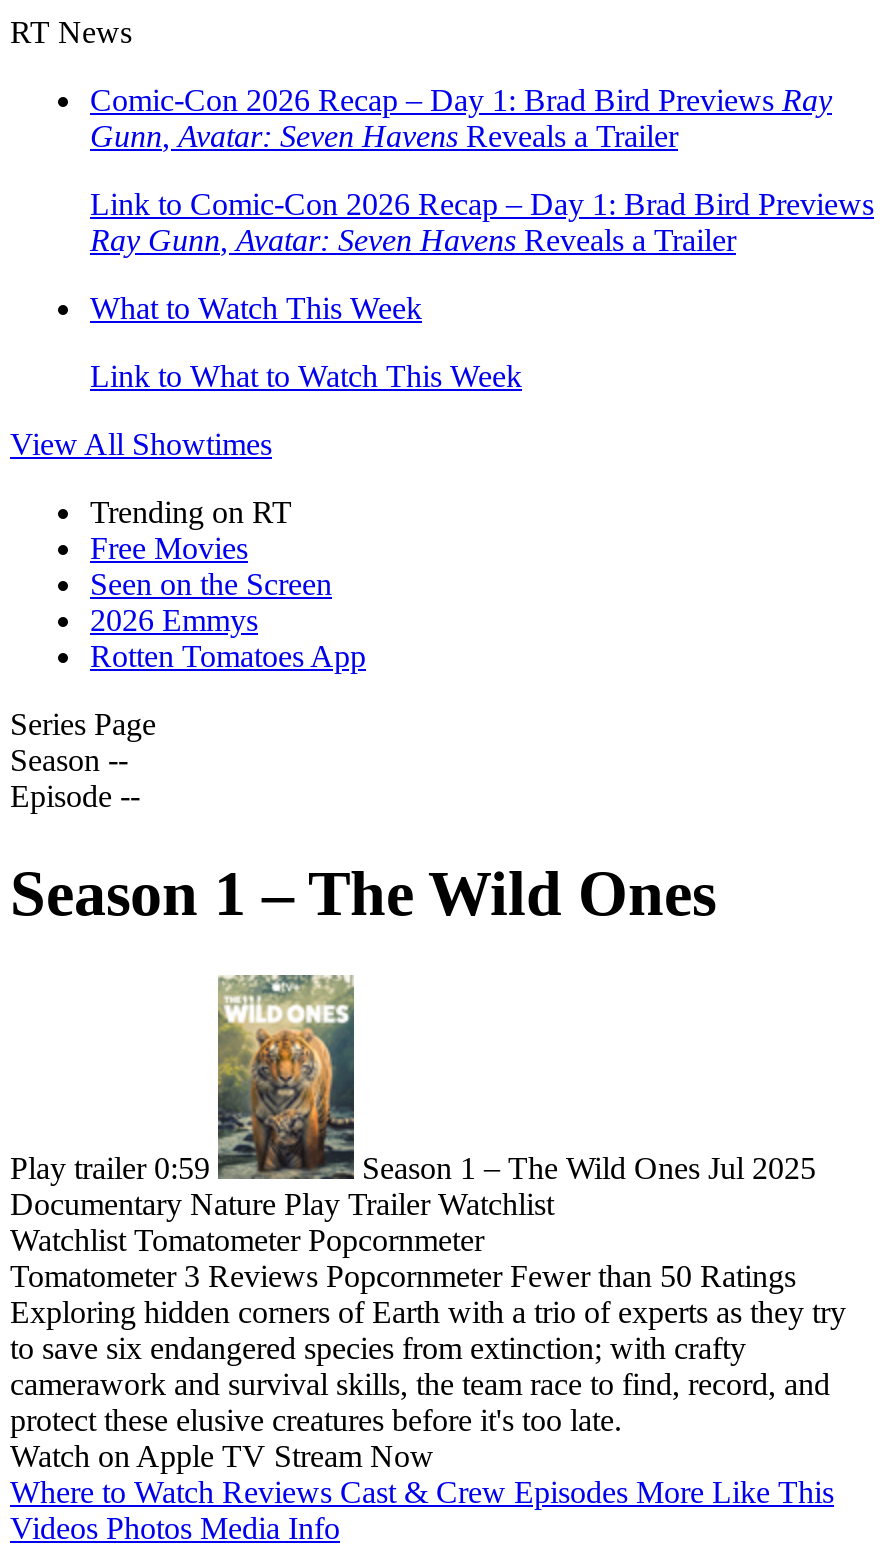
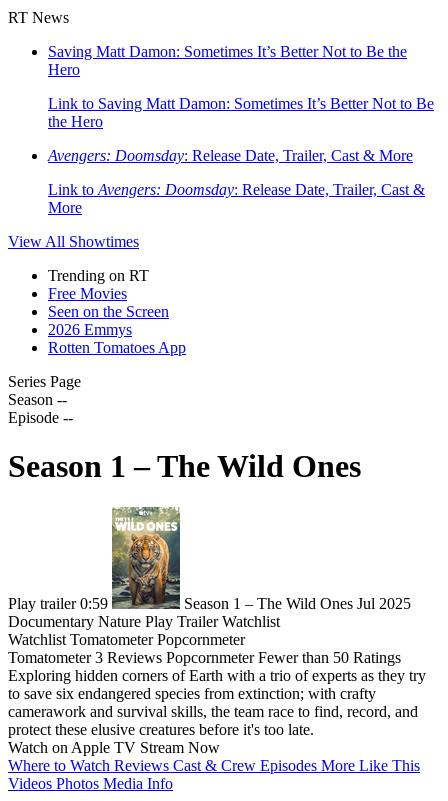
[90,83,832,153] Comic-Con 2026 Recap – Day 1: Brad Bird Previews Ray | Gunn, Avatar: Seven Havens Reveals a Trailer -> [48,43,407,78] Saving Matt Damon: Sometimes It’s Better Not to Be the | Hero
[90,187,874,257] Link to Comic-Con 2026 Recap – Day 1: Brad Bird Previews | Ray Gunn, Avatar: Seven Havens Reveals a Trailer -> [48,95,434,130] Link to Saving Matt Damon: Sometimes It’s Better Not to Be | the Hero
[90,291,422,325] What to Watch This Week -> [48,147,413,164] Avengers: Doomsday: Release Date, Trailer, Cast & More
[90,359,522,393] Link to What to Watch This Week -> [48,181,425,216] Link to Avengers: Doomsday: Release Date, Trailer, Cast & | More

